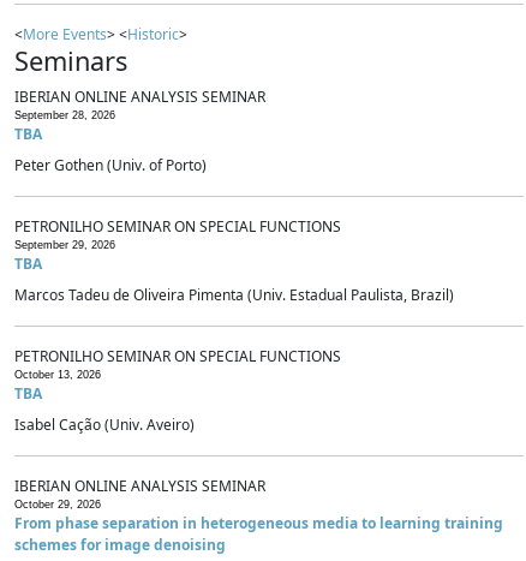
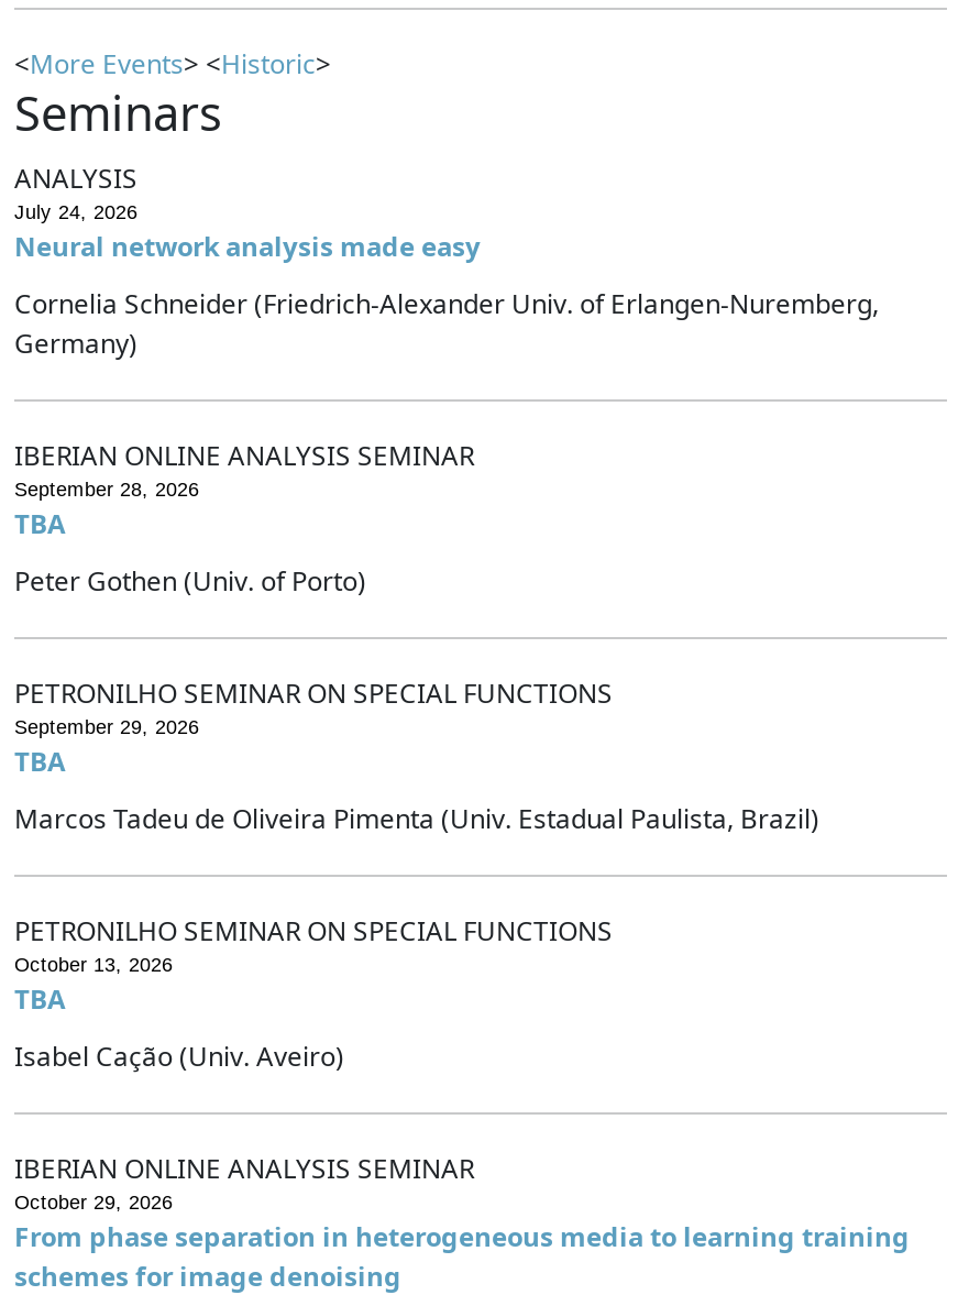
none -> [14,161,879,363] ANALYSIS | July 24, 2026 | Neural network analysis made easy | Cornelia Schneider (Friedrich-Alexander Univ. of Erlangen-Nuremberg, | Germany)

